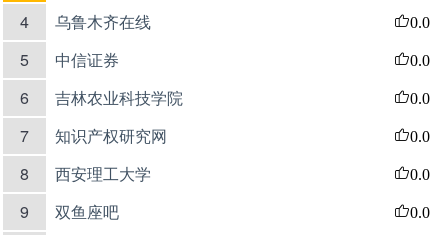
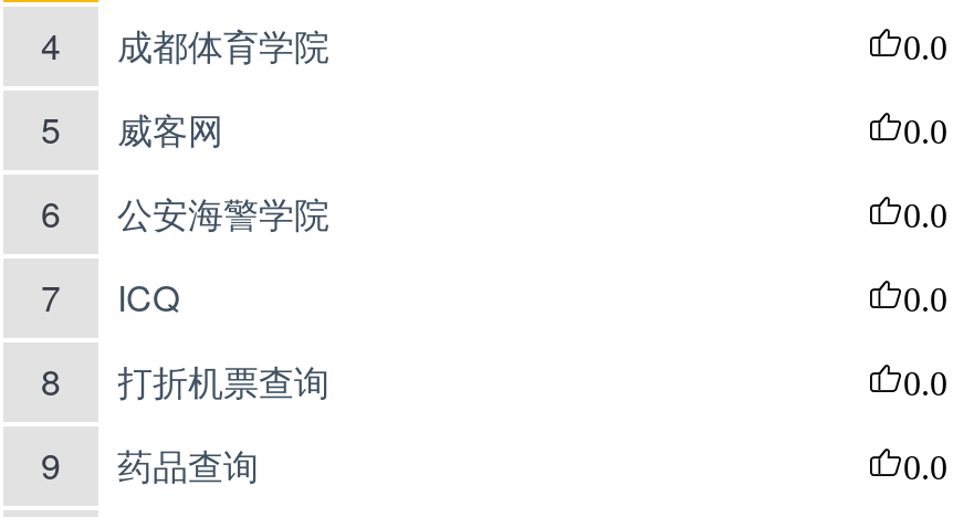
[54,10,150,33] 乌鲁木齐在线 -> [117,21,329,72] 成都体育学院
[54,48,118,71] 中信证券 -> [117,105,223,156] 威客网
[54,86,182,109] 吉林农业科技学院 -> [117,189,329,239] 公安海警学院
[54,124,166,147] 知识产权研究网 -> [117,273,179,323] ICQ
[54,162,150,185] 西安理工大学 -> [117,357,329,407] 打折机票查询
[54,200,118,223] 双鱼座吧 -> [117,441,259,491] 药品查询

